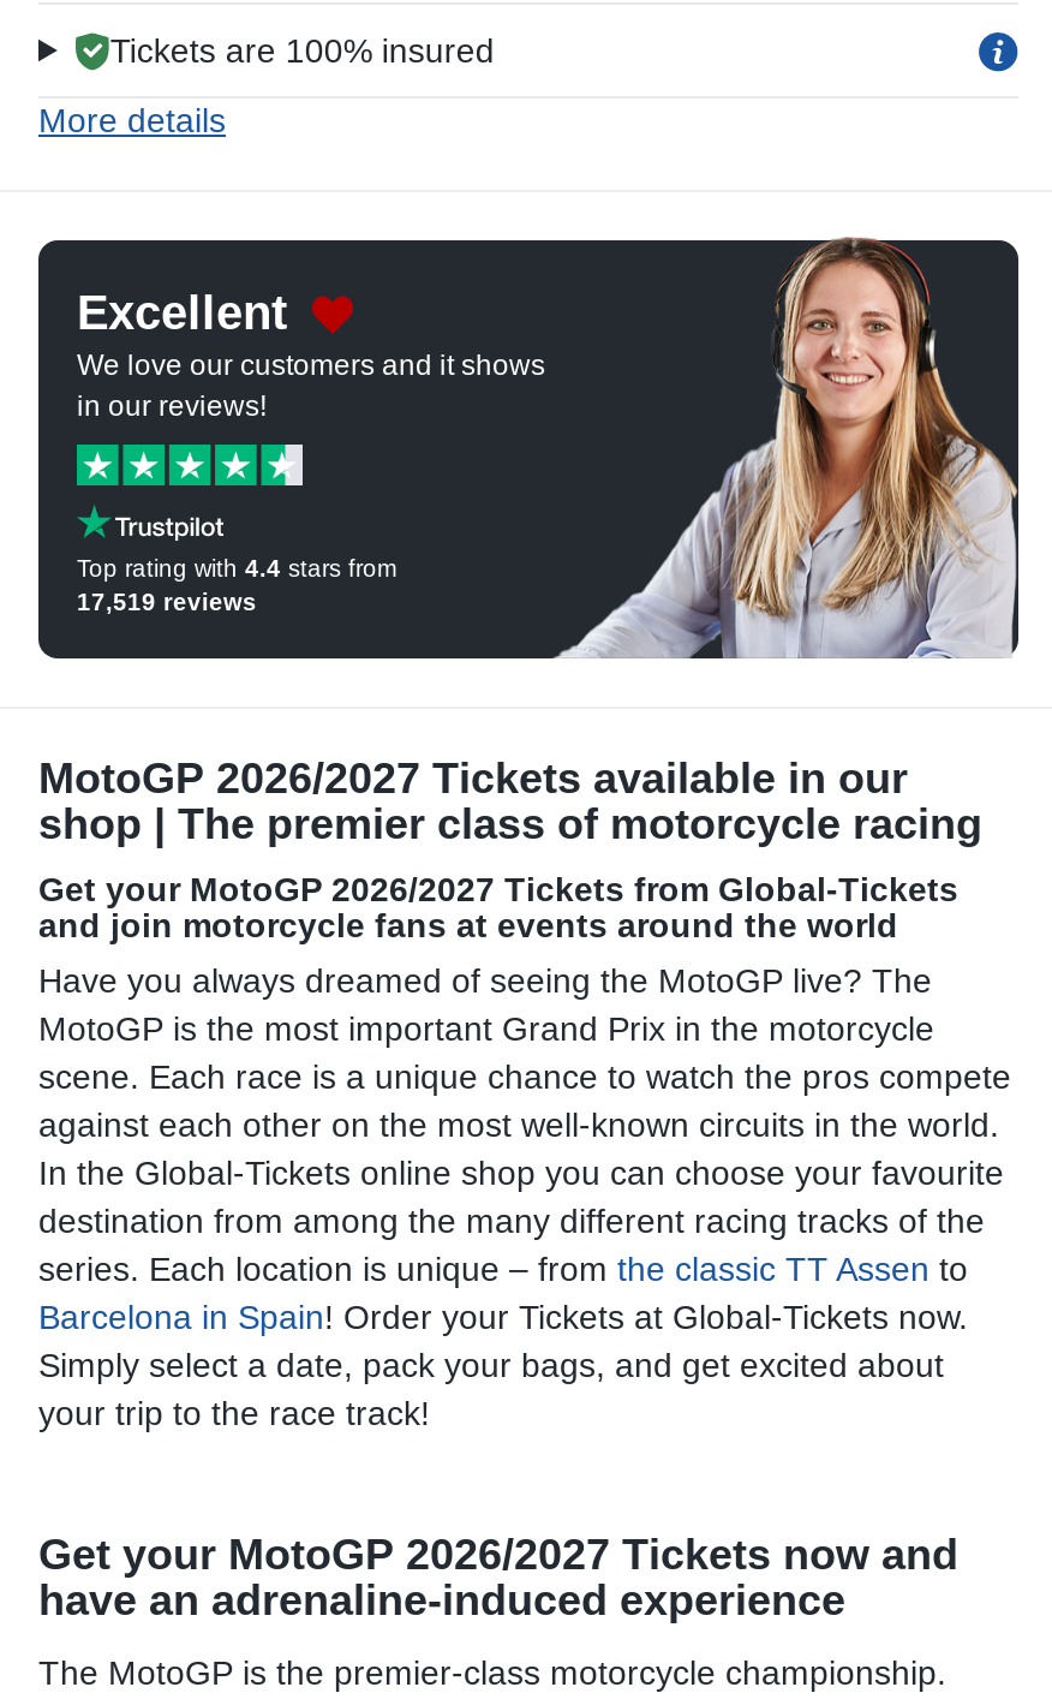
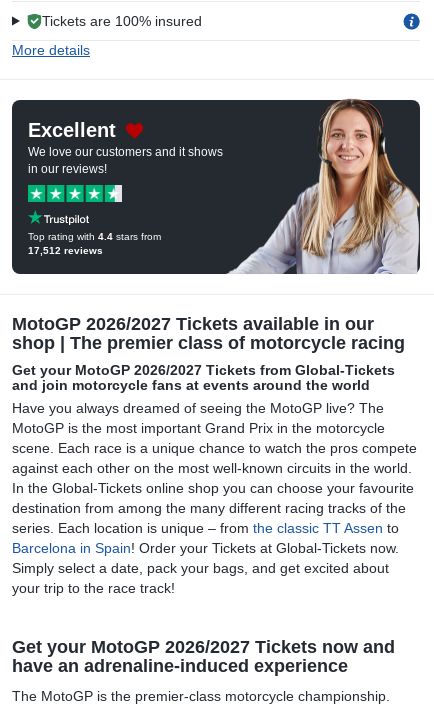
[77,589,257,615] 17,519 reviews -> [28,245,103,256] 17,512 reviews

